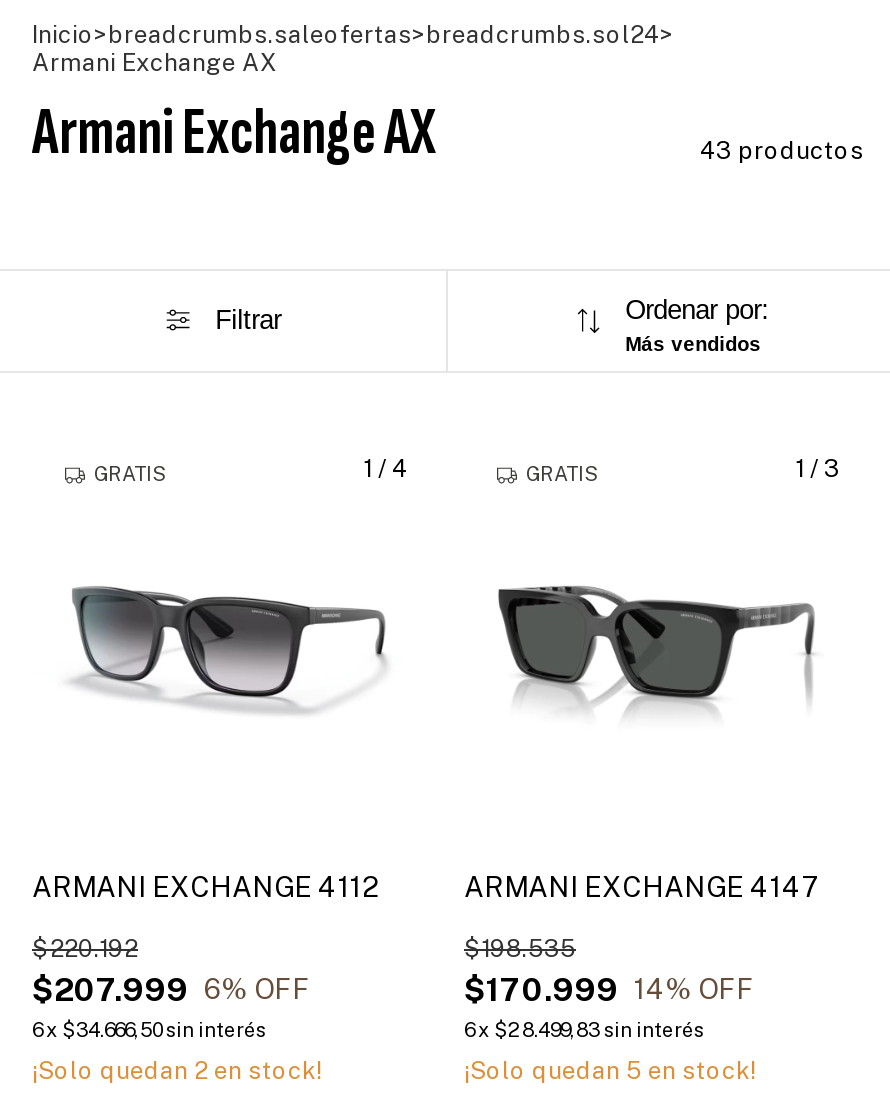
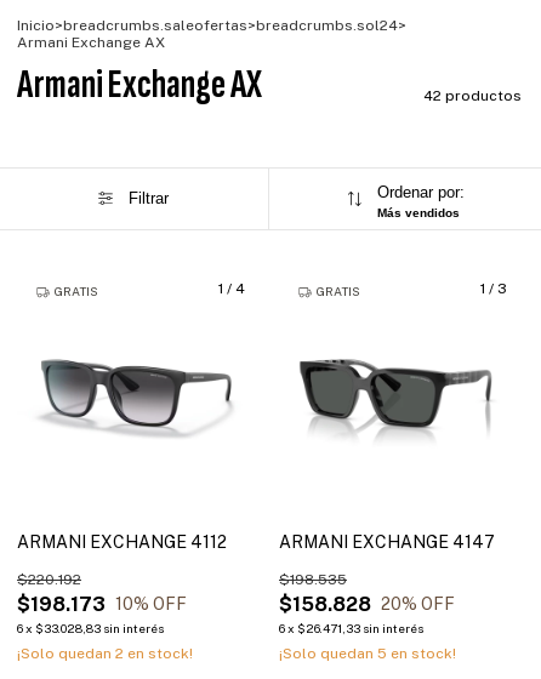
[700,137,864,165] 43 productos -> [423,87,522,104] 42 productos
[32,971,188,1009] $207.999 -> [17,593,106,616] $198.173
[204,974,310,1006] 6% OFF -> [115,595,187,614] 10% OFF
[464,971,618,1009] $170.999 -> [279,593,371,616] $158.828
[634,974,754,1006] 14% OFF -> [381,595,455,614] 20% OFF
[32,1017,266,1041] 6 x $34.666,50 sin interés -> [17,621,164,635] 6 x $33.028,83 sin interés
[464,1017,704,1041] 6 x $28.499,83 sin interés -> [279,621,423,635] 6 x $26.471,33 sin interés

